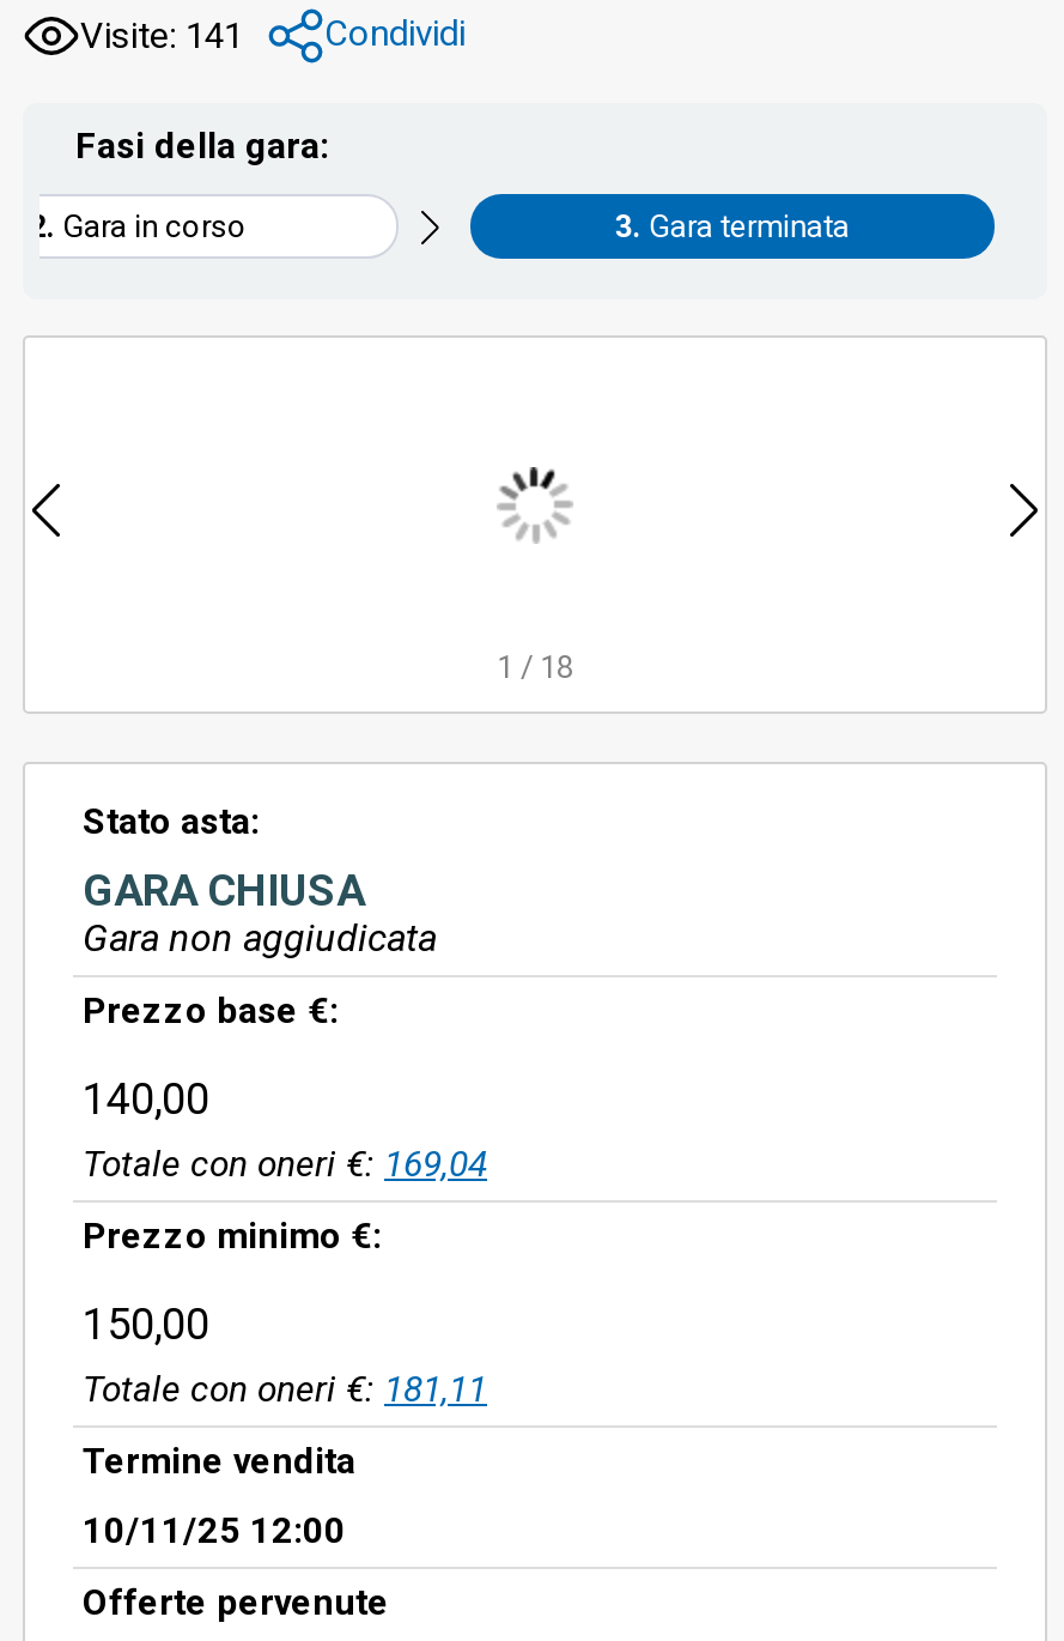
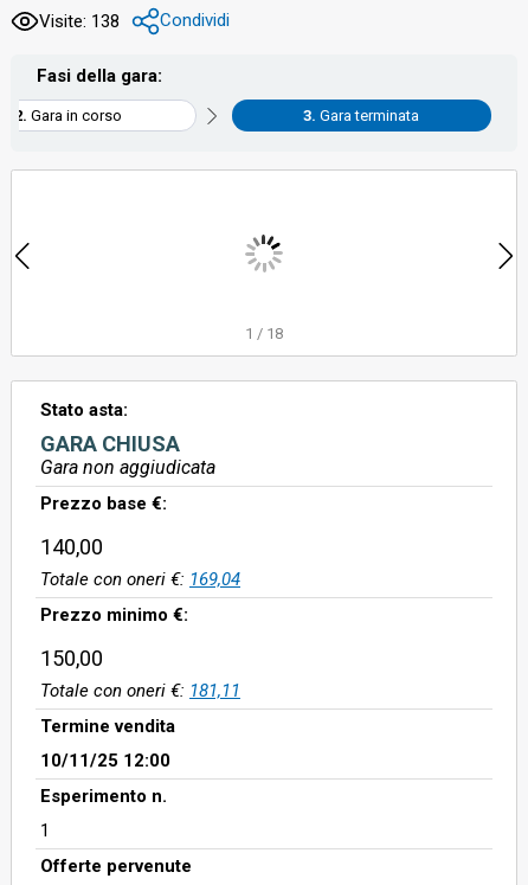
[80,12,466,56] Visite: 141 Condividi -> [39,9,230,31] Visite: 138 Condividi
none -> [40,785,167,841] Esperimento n. | 1

